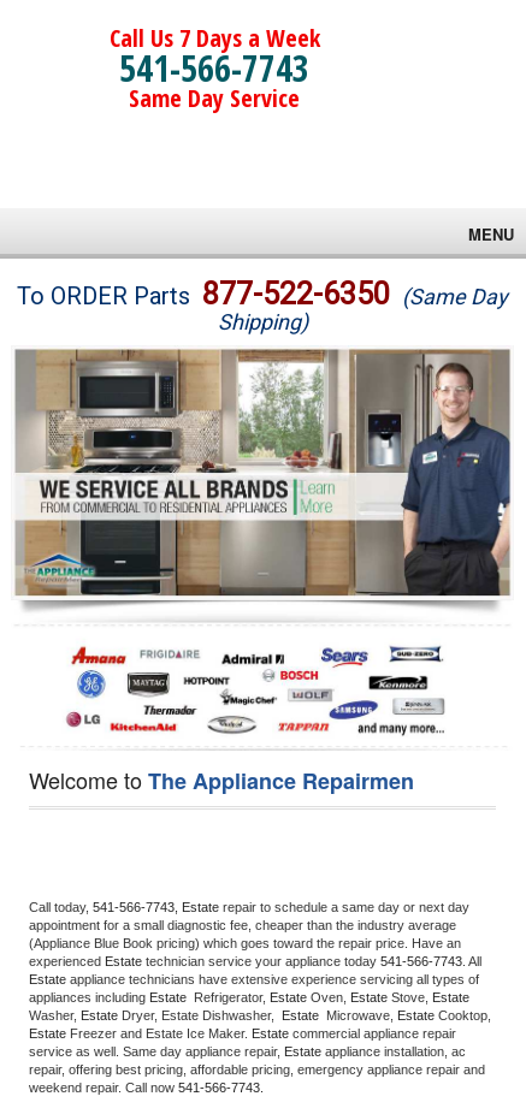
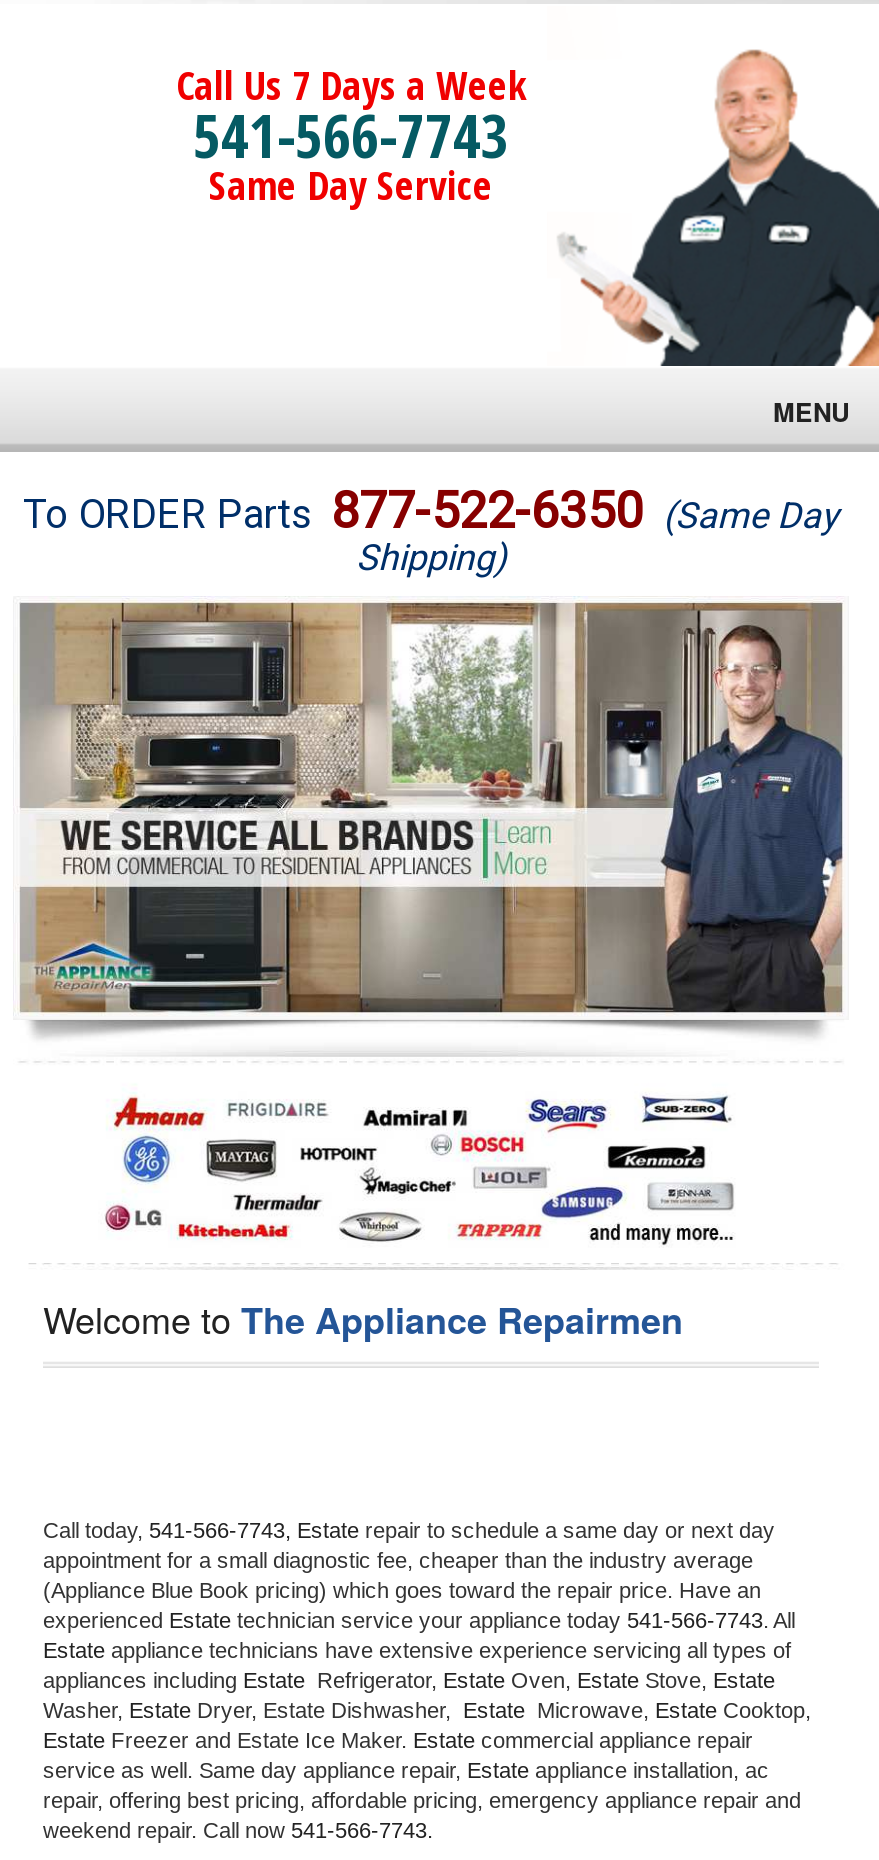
none -> [559,48,873,368] [image]

